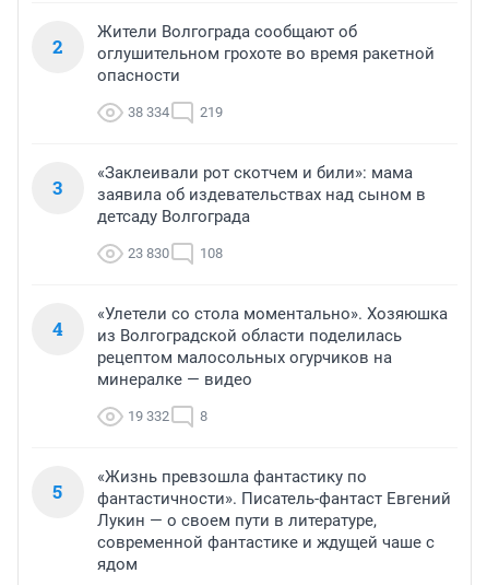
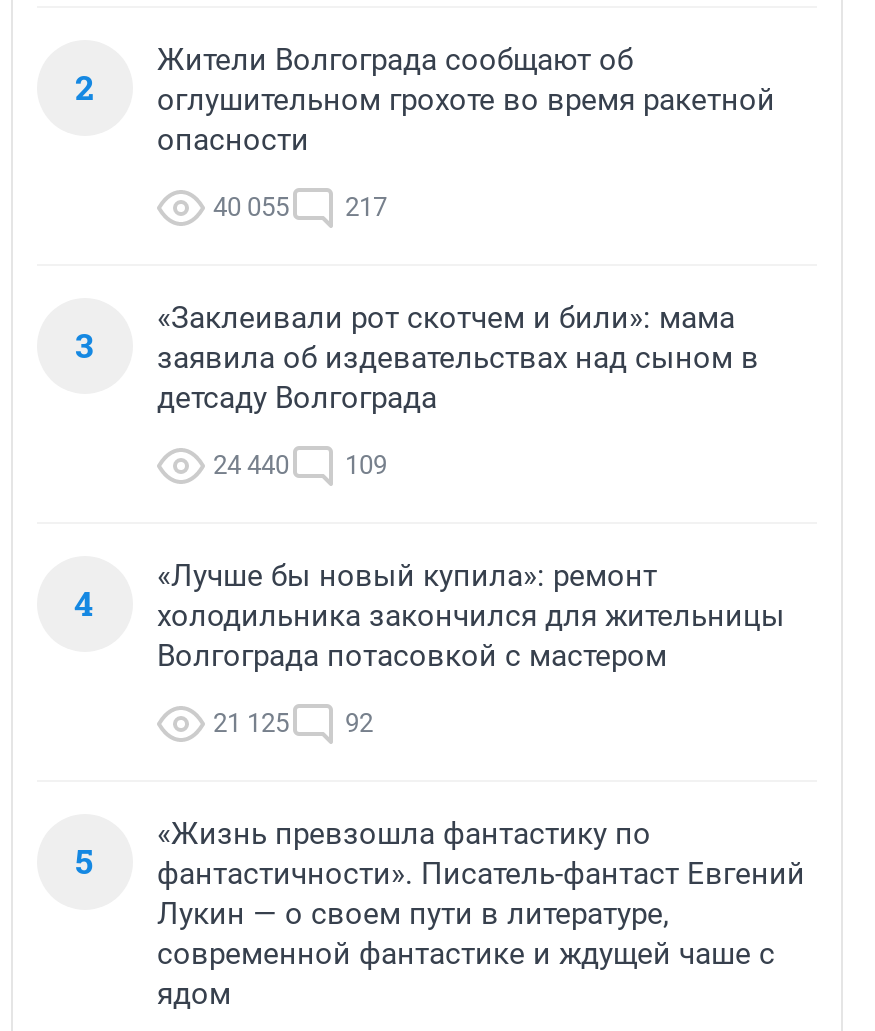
[128,103,169,120] 38 334 -> [213,191,289,221] 40 055
[200,103,223,120] 219 -> [345,191,387,221] 217
[128,244,169,261] 23 830 -> [213,449,289,479] 24 440
[200,244,223,261] 108 -> [345,449,387,479] 109
[97,304,448,389] «Улетели со стола моментально». Хозяюшка | из Волгоградской области поделилась | рецептом малосольных огурчиков на | минералке — видео -> [157,557,785,673] «Лучше бы новый купила»: ремонт | холодильника закончился для жительницы | Волгограда потасовкой с мастером
[128,407,207,424] 19 332 | 8 -> [213,707,373,737] 21 125 | 92

